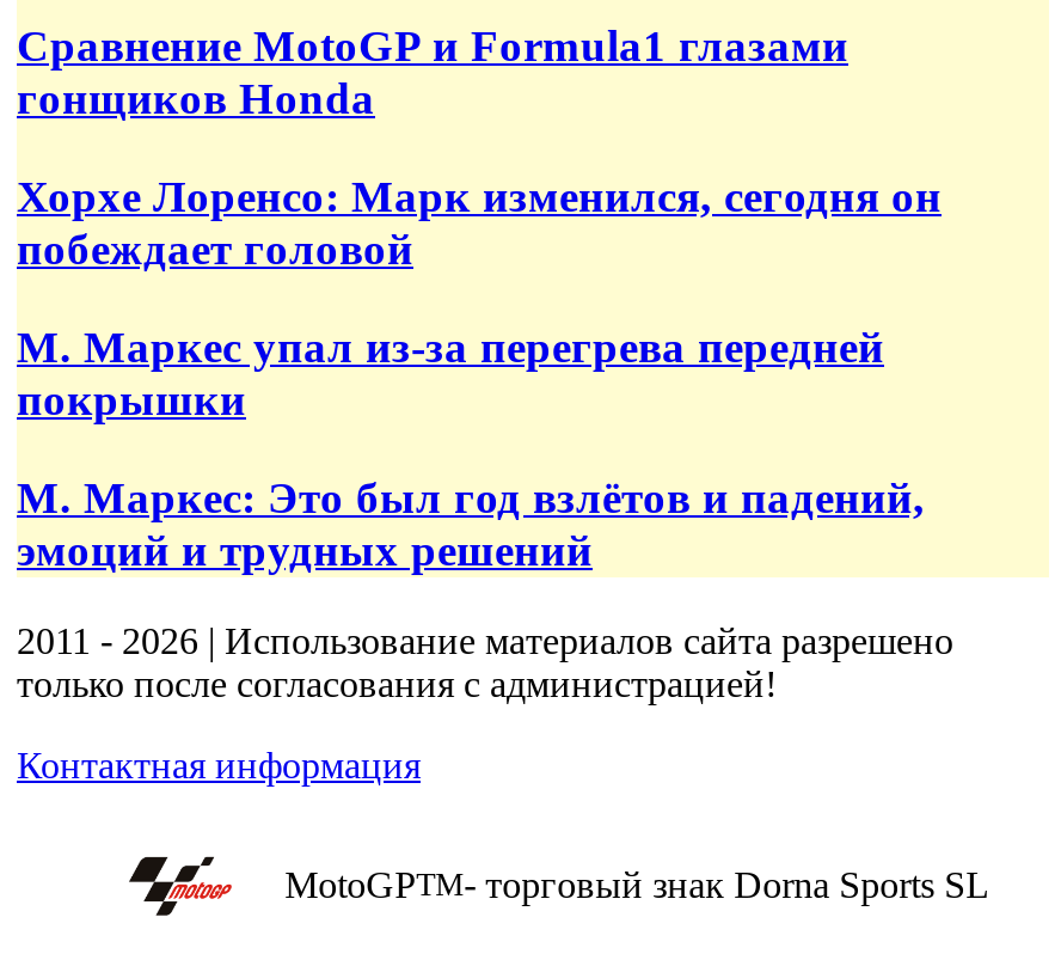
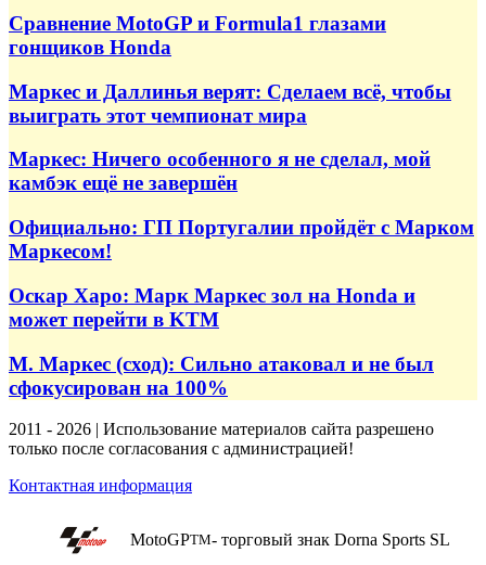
[17,171,942,574] Хорхе Лоренсо: Марк изменился, сегодня он | побеждает головой | М. Маркес упал из-за перегрева передней | покрышки | М. Маркес: Это был год взлётов и падений, | эмоций и трудных решений -> [9,80,474,399] Маркес и Даллинья верят: Сделаем всё, чтобы | выиграть этот чемпионат мира | Маркес: Ничего особенного я не сделал, мой | камбэк ещё не завершён | Официально: ГП Португалии пройдёт с Марком | Маркесом! | Оскар Харо: Марк Маркес зол на Honda и | может перейти в KTM | М. Маркес (сход): Сильно атаковал и не был | сфокусирован на 100%

